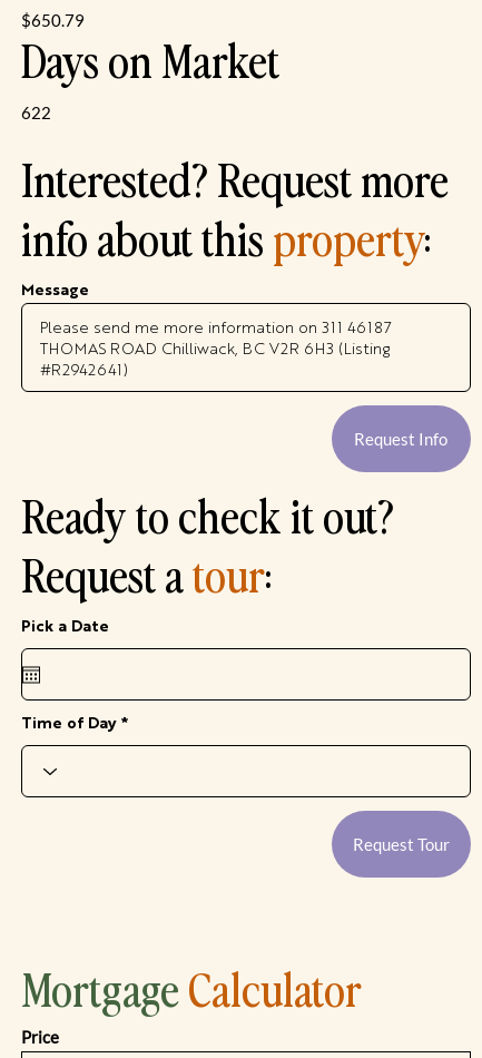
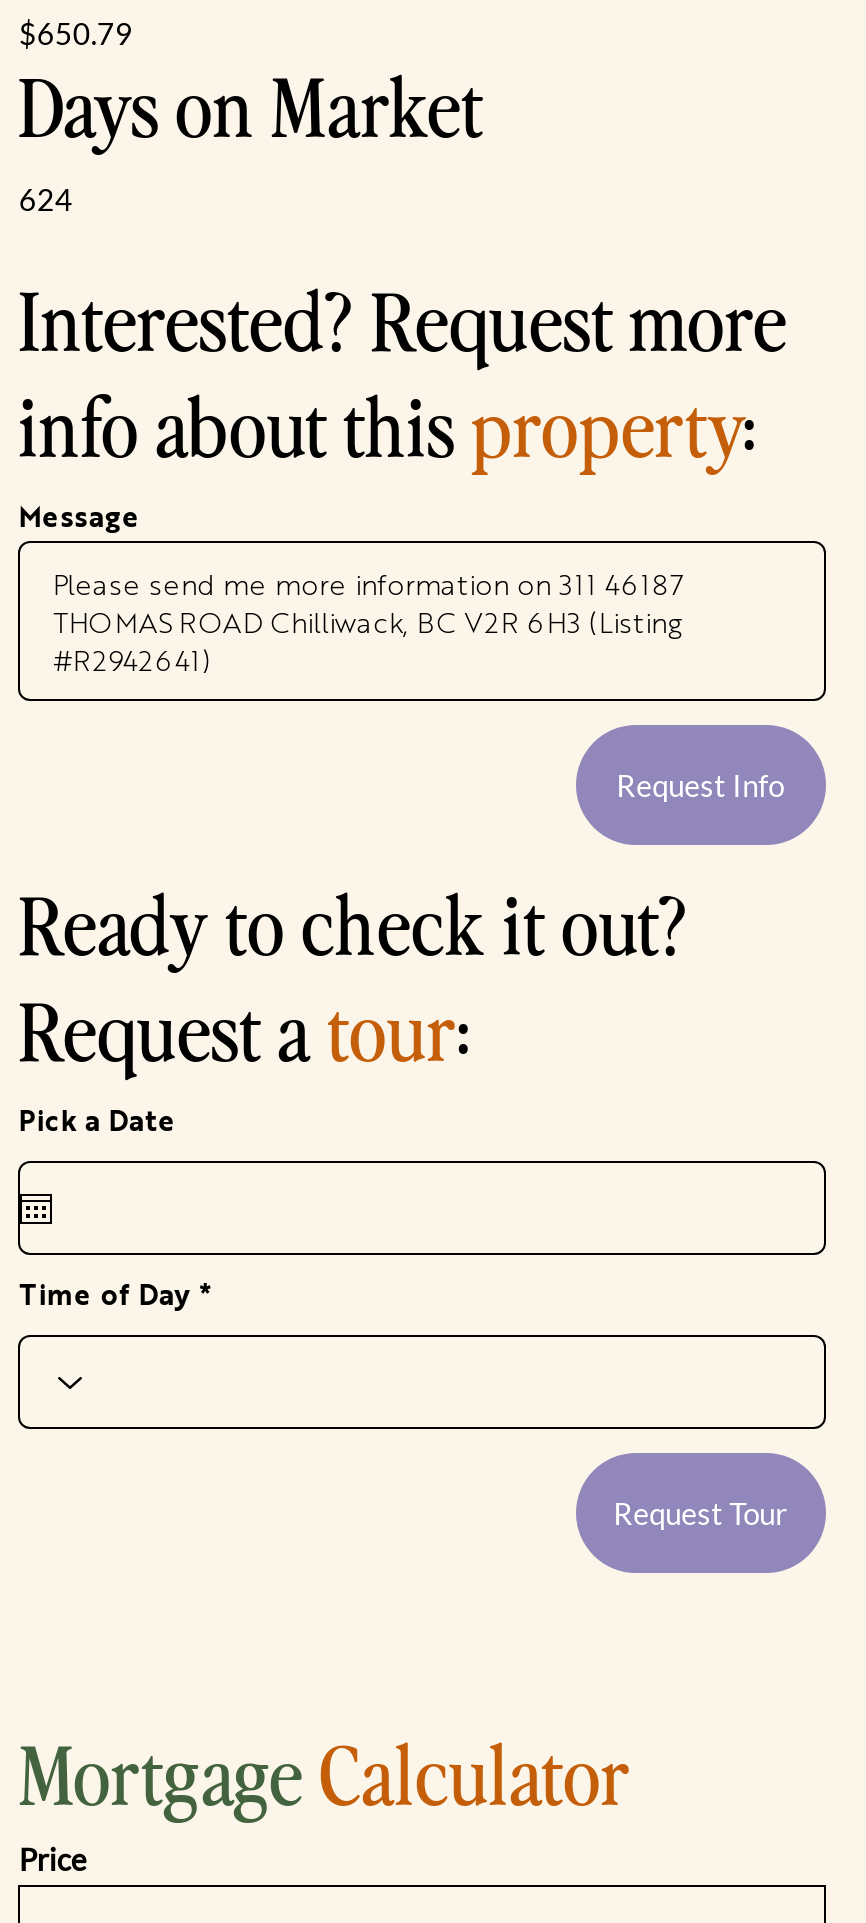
[22,102,52,123] 622 -> [19,181,73,217] 624

